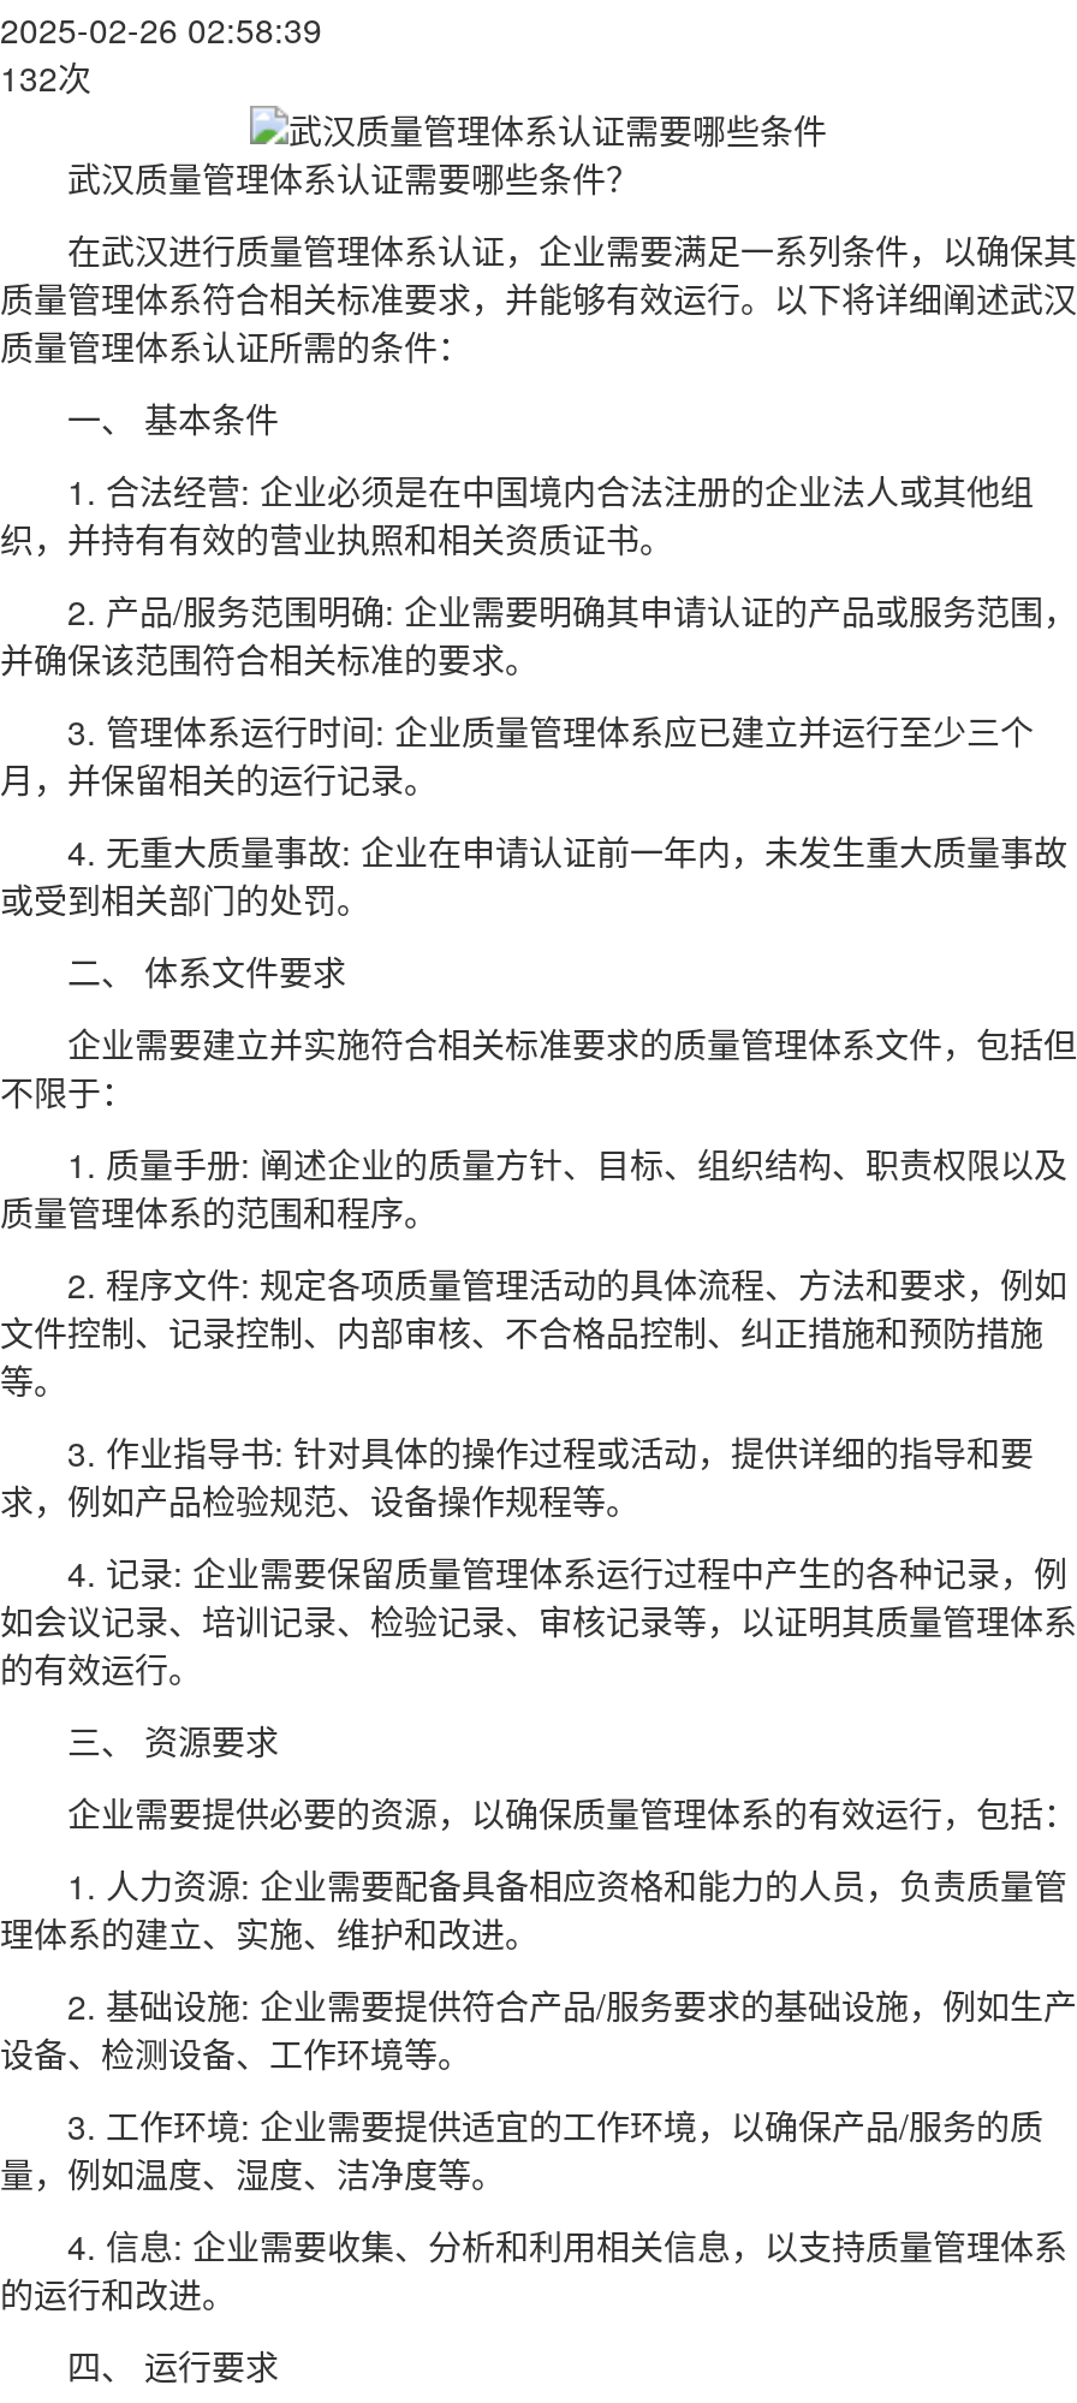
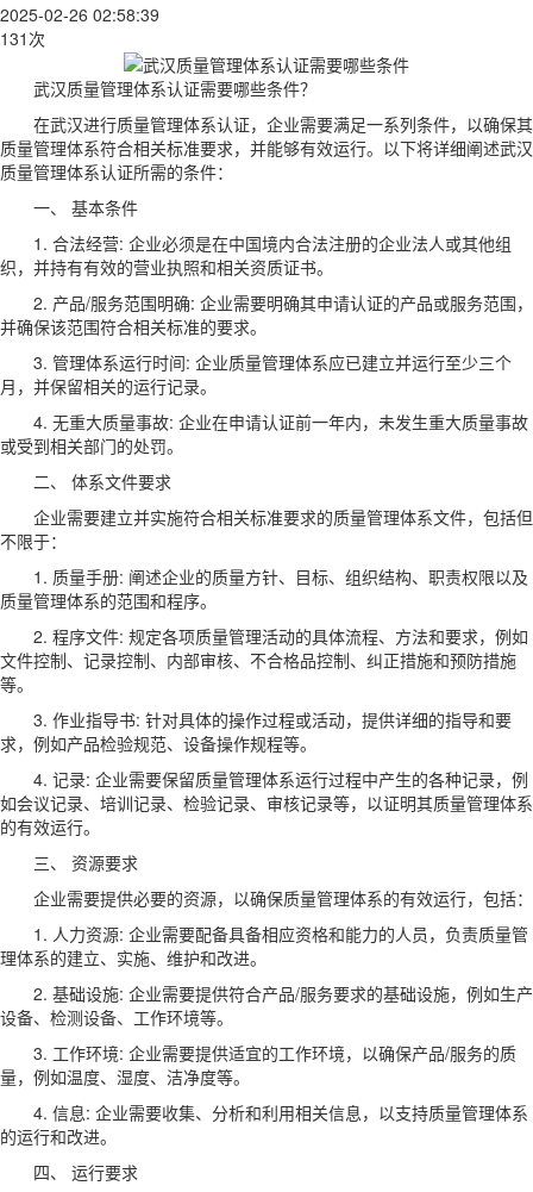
[0,53,91,101] 132次 -> [0,26,45,50] 131次

